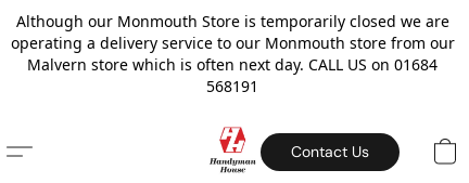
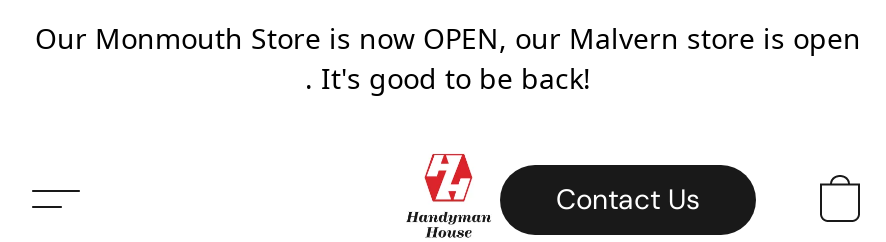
[10,11,454,96] Although our Monmouth Store is temporarily closed we are | operating a delivery service to our Monmouth store from our | Malvern store which is often next day. CALL US on 01684 | 568191 -> [35,19,861,97] Our Monmouth Store is now OPEN, our Malvern store is open | . It's good to be back!

